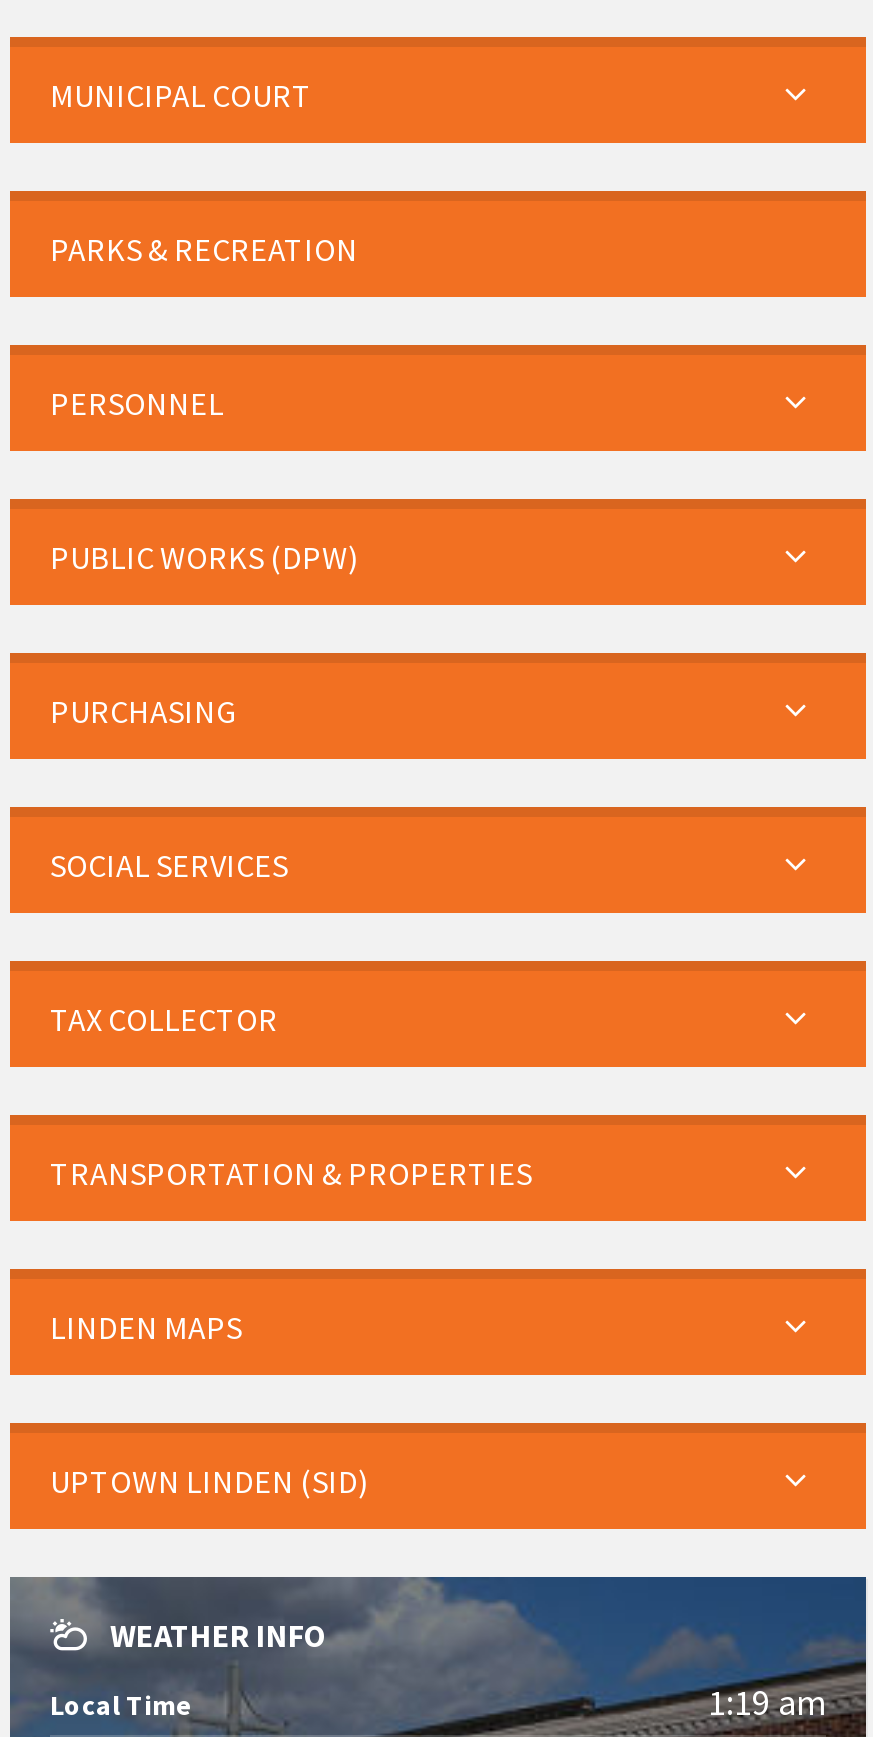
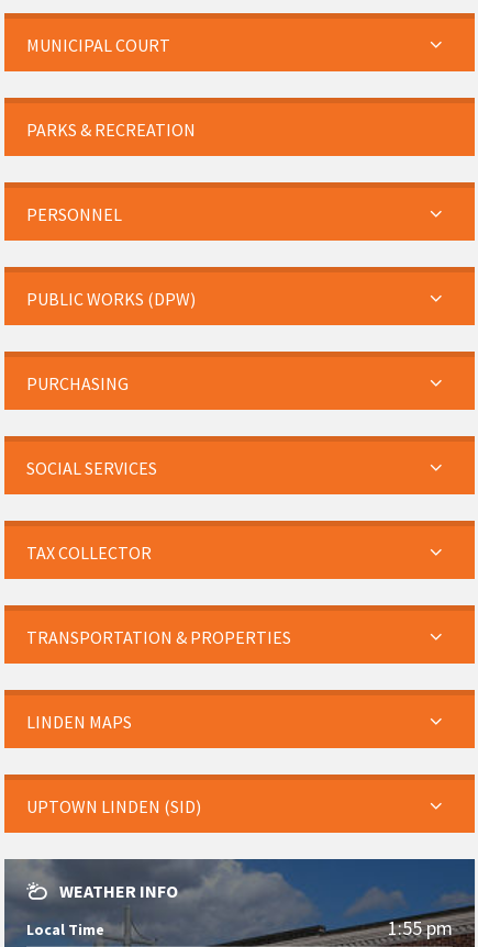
[708,1679,826,1725] 1:19 am -> [388,915,453,940] 1:55 pm

